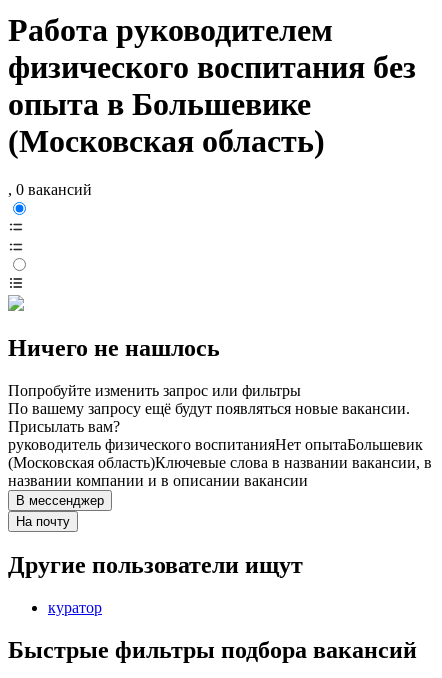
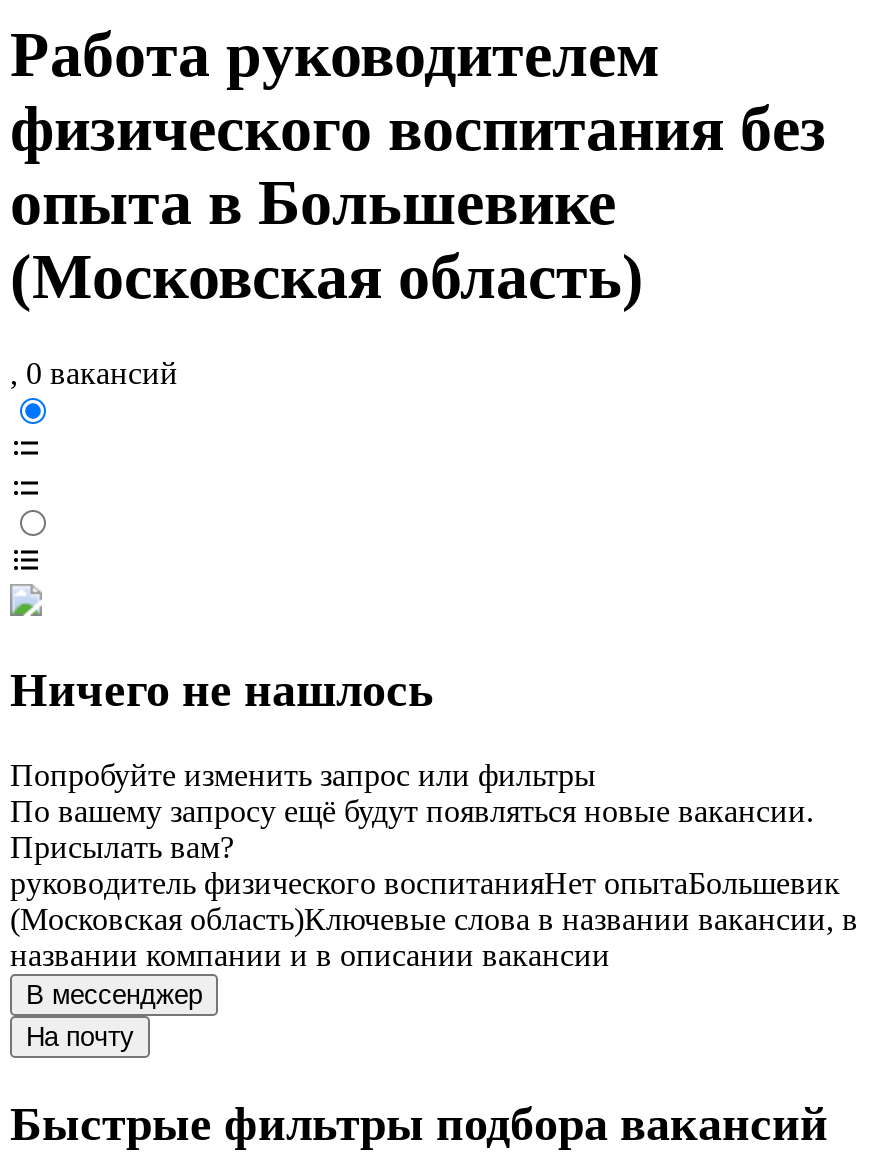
[8,552,303,616] Другие пользователи ищут | куратор -> none

